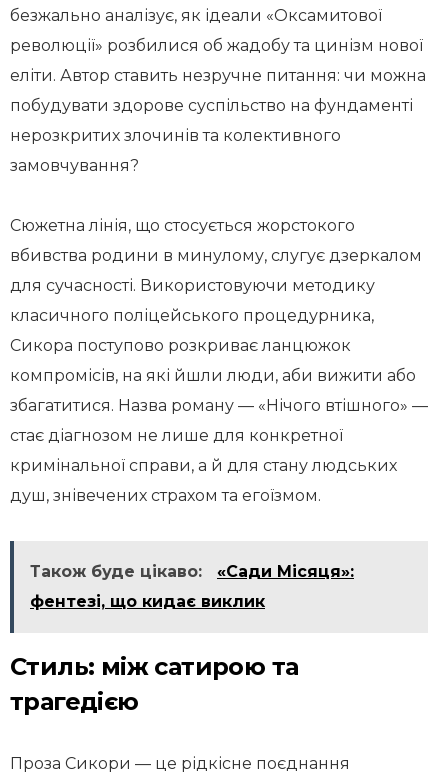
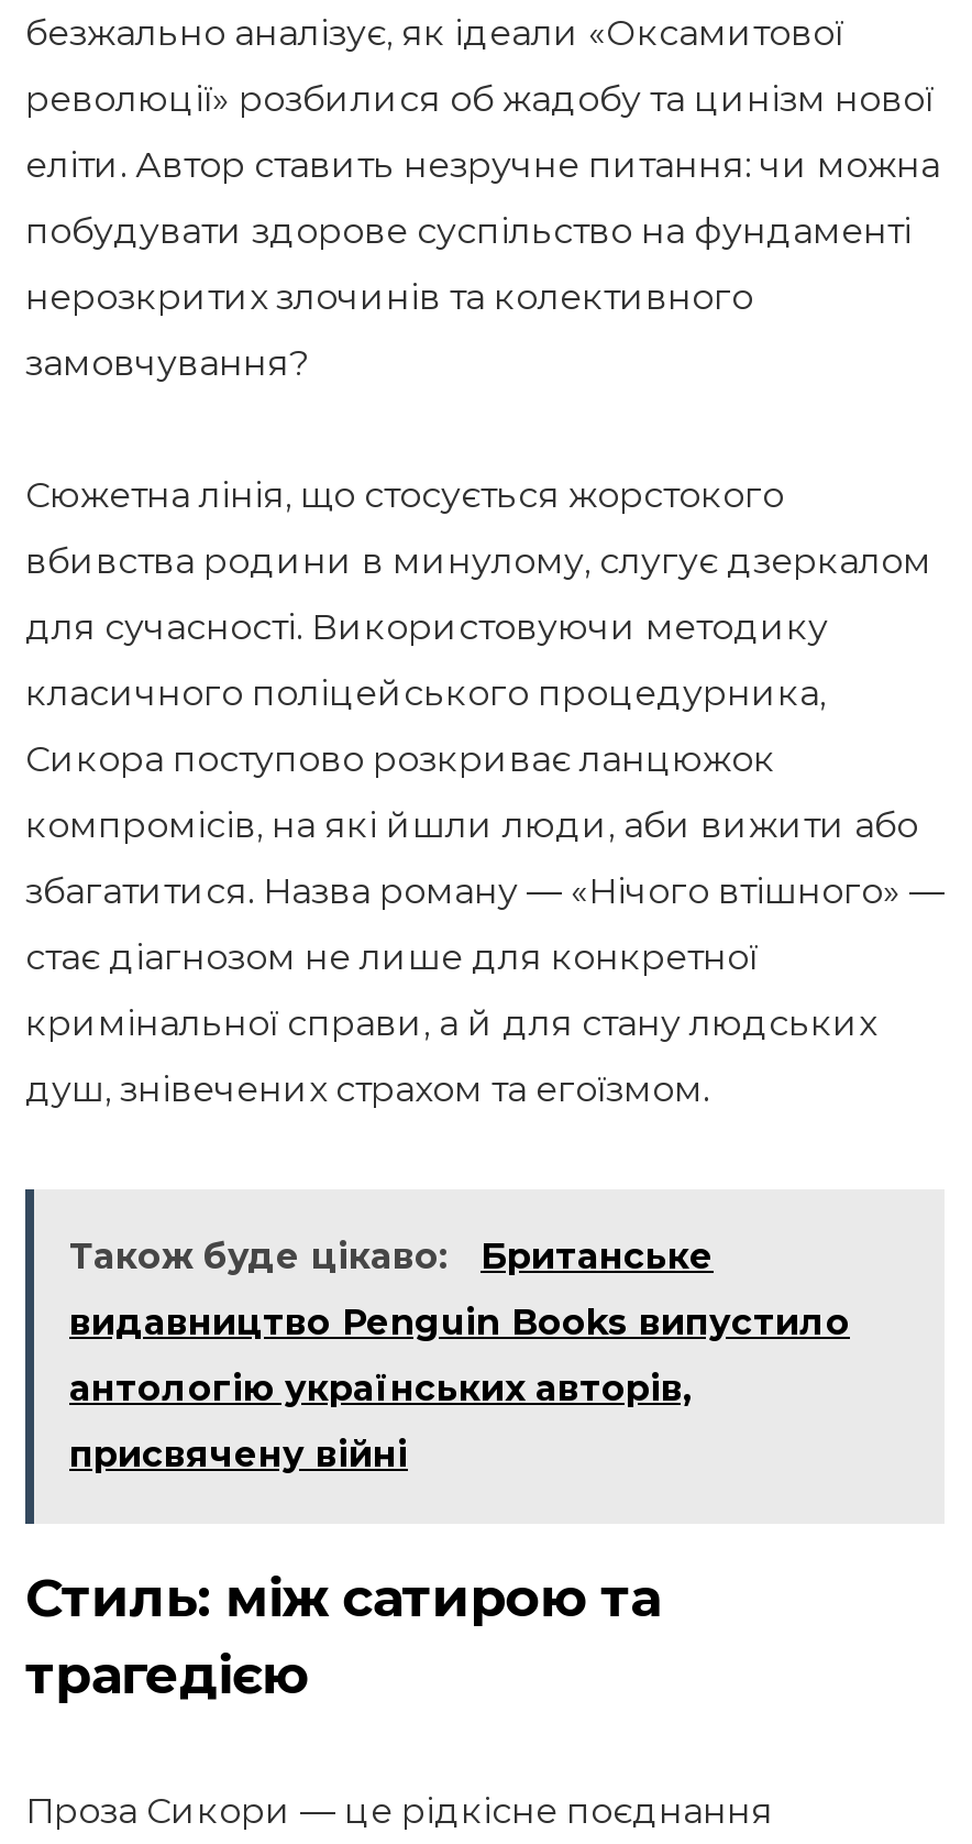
[30,562,354,611] Також буде цікаво: «Сади Місяця»: | фентезі, що кидає виклик -> [69,1236,850,1475] Також буде цікаво: Британське | видавництво Penguin Books випустило | антологію українських авторів, | присвячену війні

